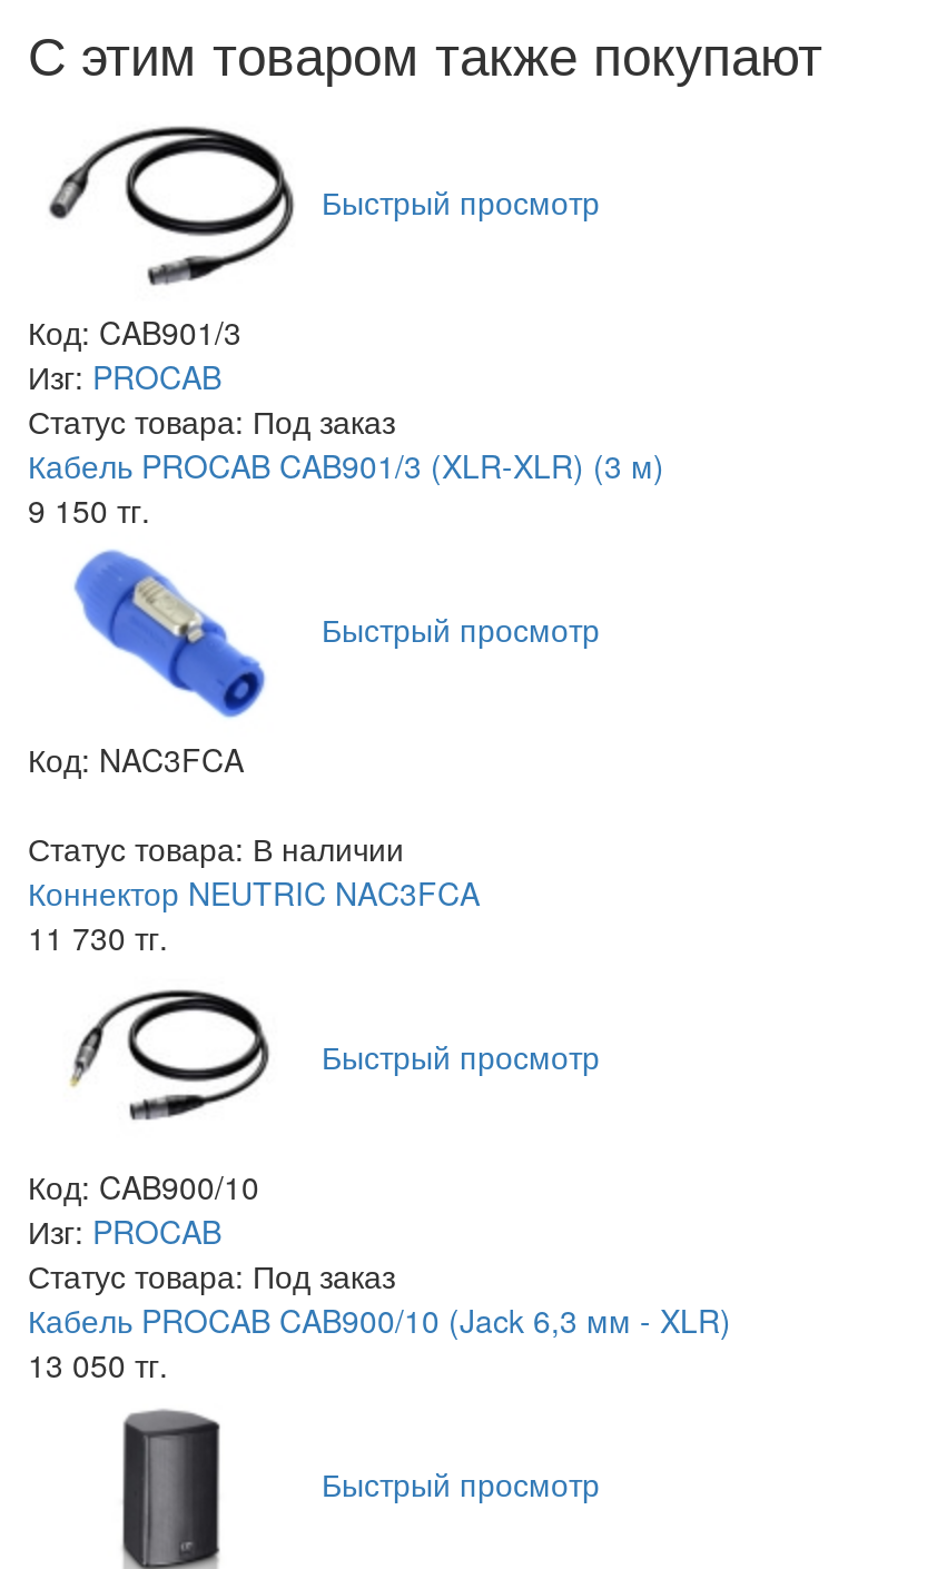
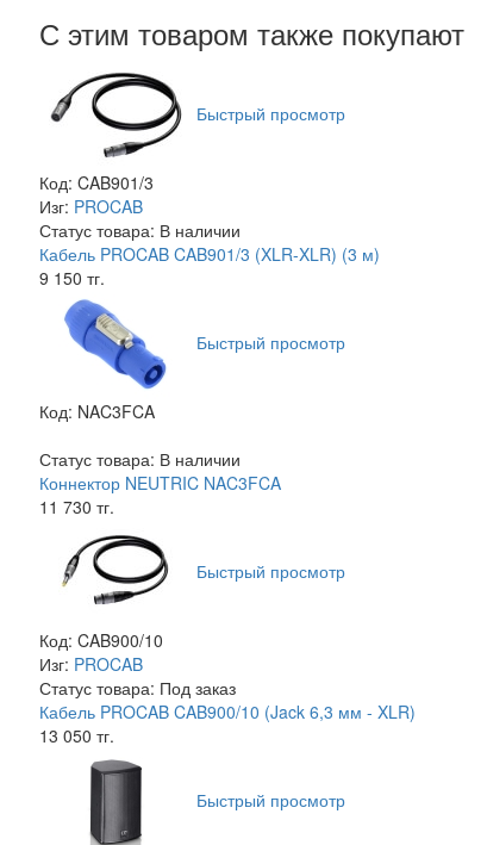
[28,399,395,444] Статус товара: Под заказ -> [39,218,241,242] Статус товара: В наличии

